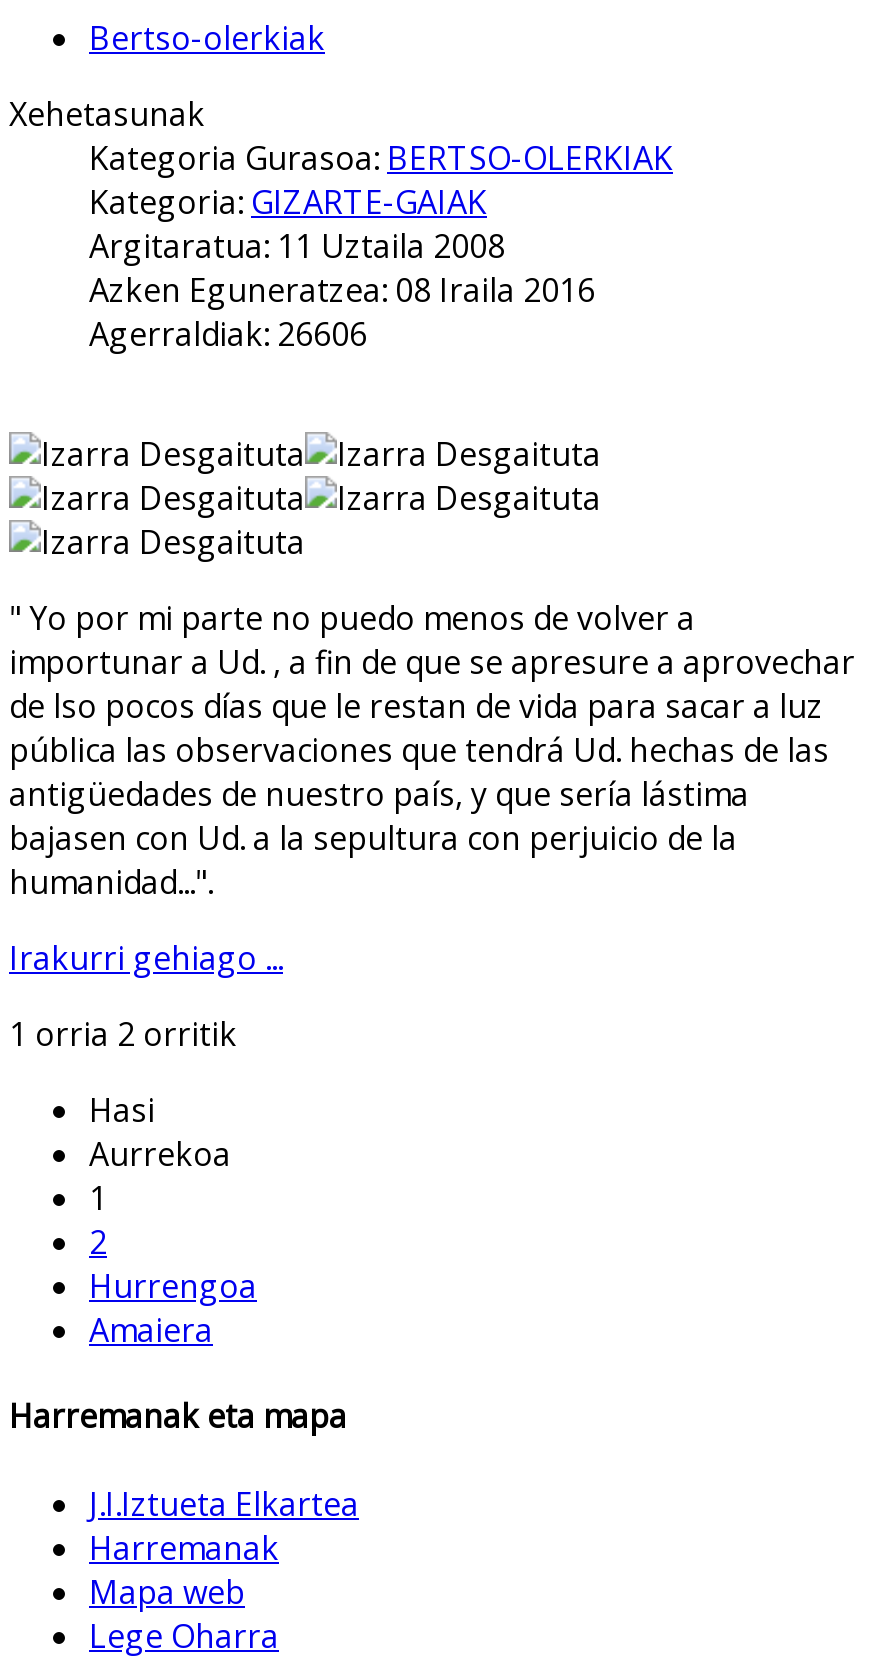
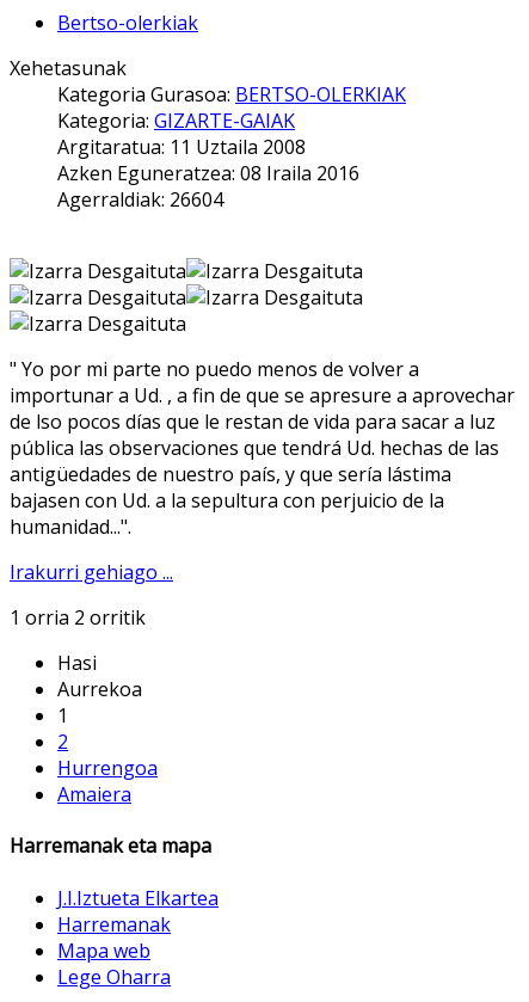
[89,312,367,356] Agerraldiak: 26606 -> [57,187,223,213] Agerraldiak: 26604

